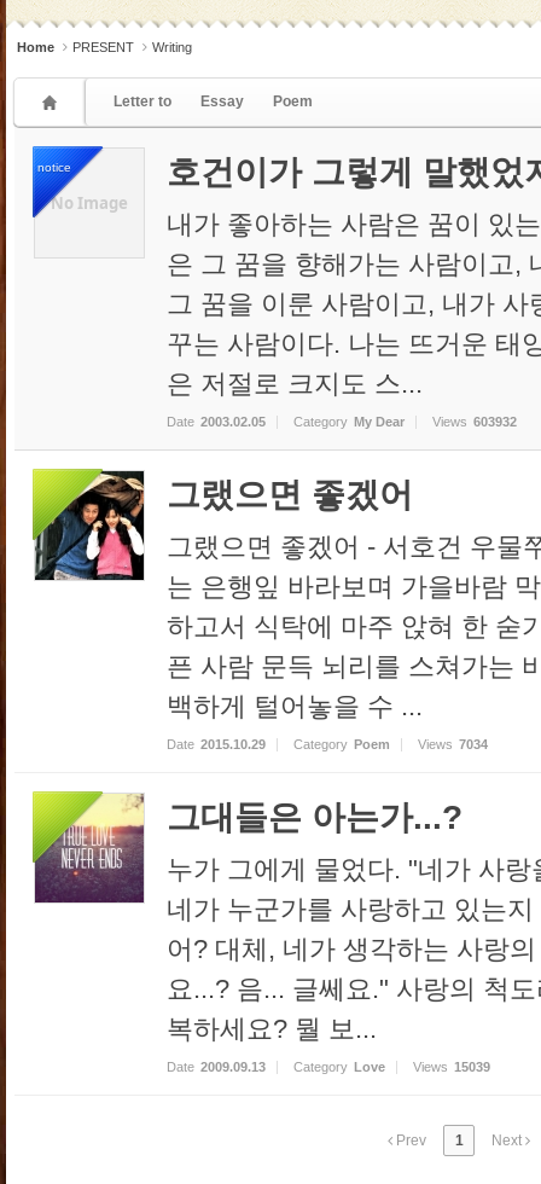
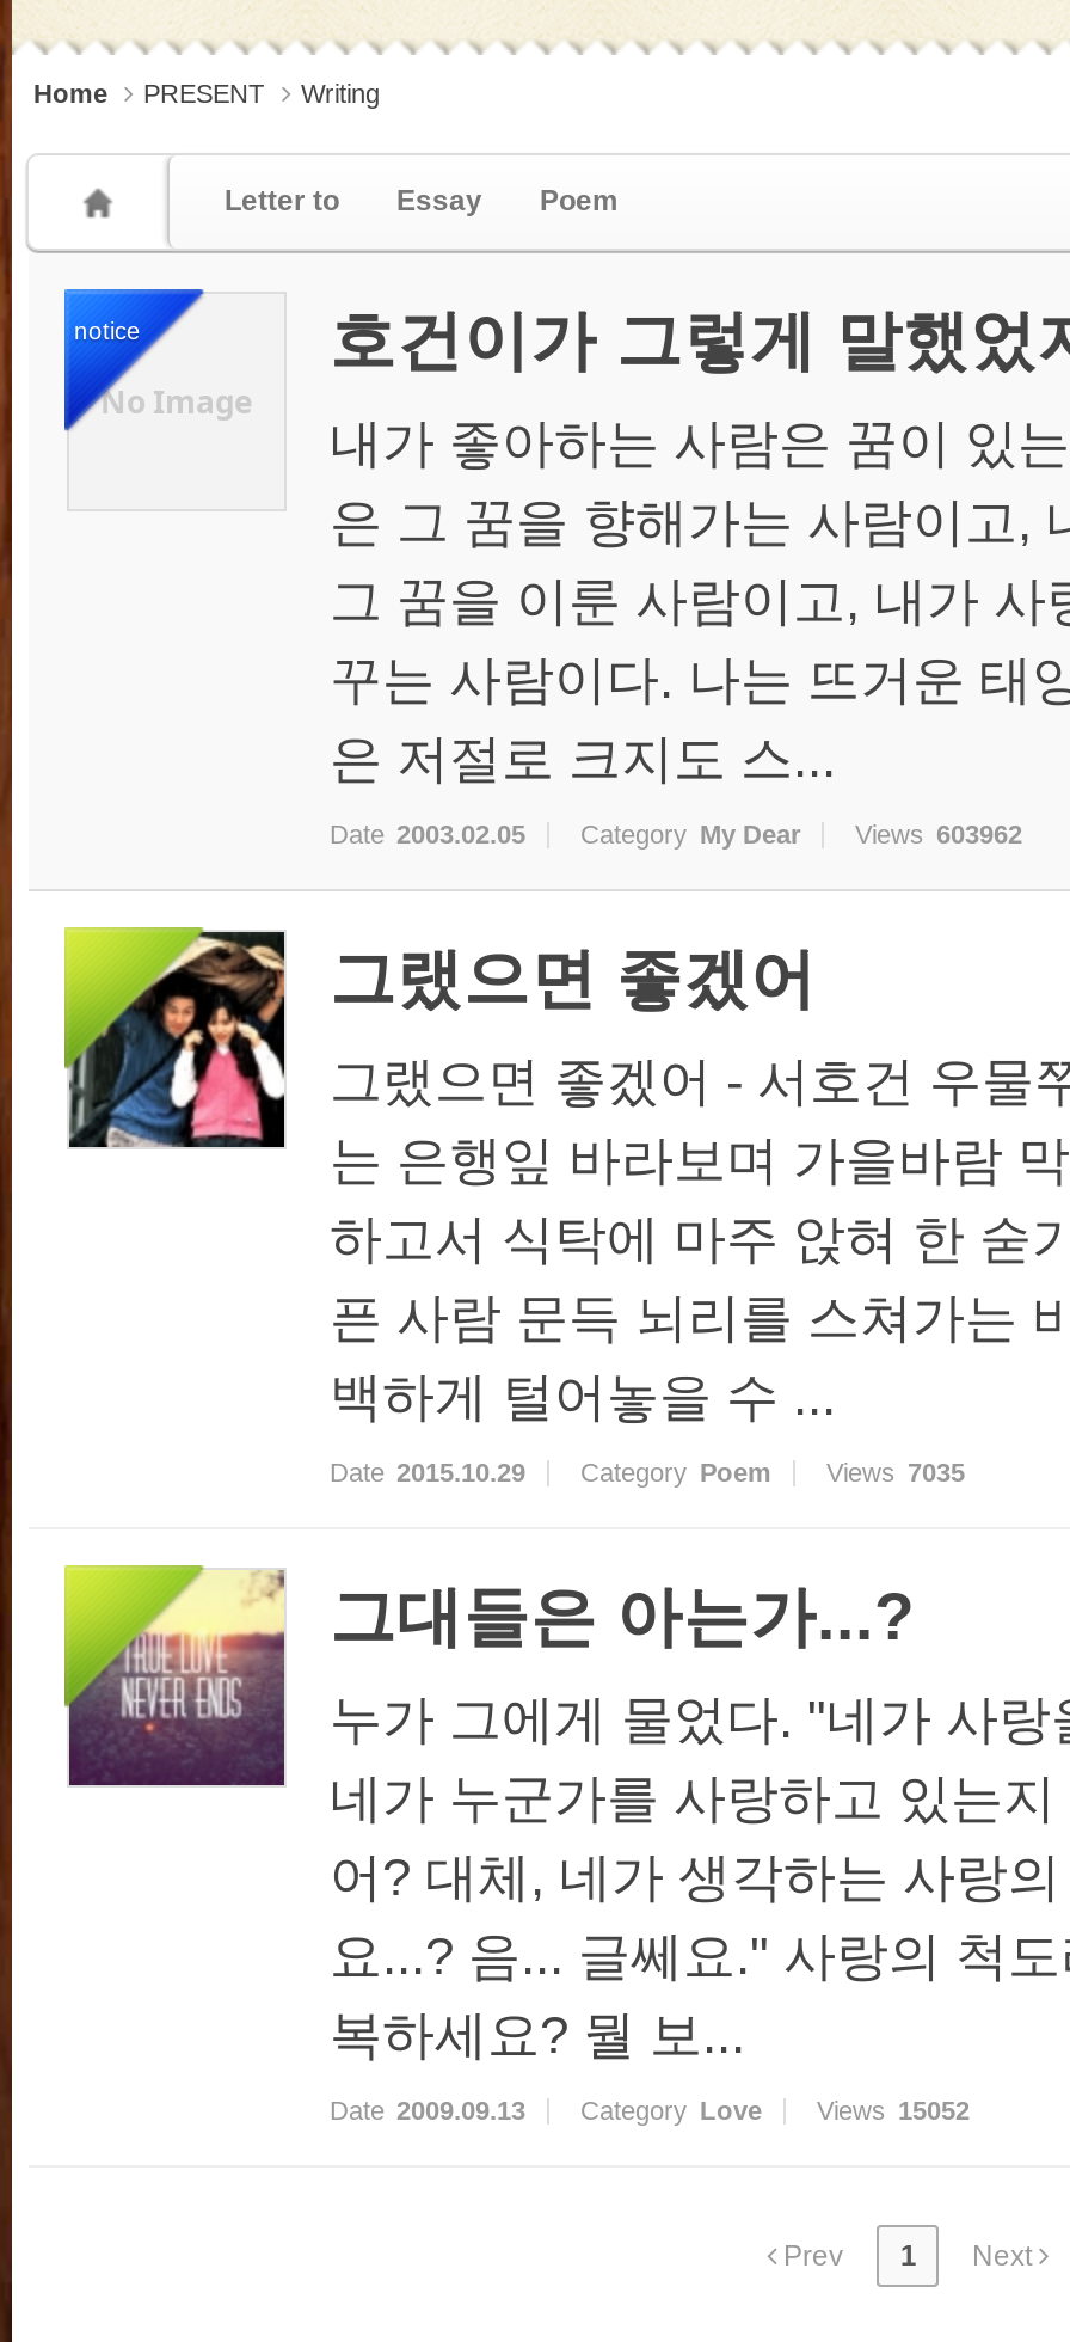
[167,414,517,429] Date 2003.02.05 Category My Dear Views 603932 -> [330,820,1022,848] Date 2003.02.05 Category My Dear Views 603962
[167,737,488,751] Date 2015.10.29 Category Poem Views 7034 -> [330,1458,965,1486] Date 2015.10.29 Category Poem Views 7035
[167,1060,490,1074] Date 2009.09.13 Category Love Views 15039 -> [330,2096,970,2125] Date 2009.09.13 Category Love Views 15052

